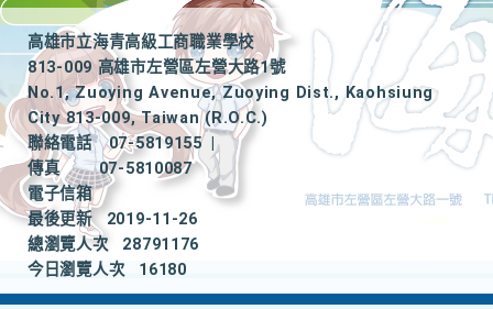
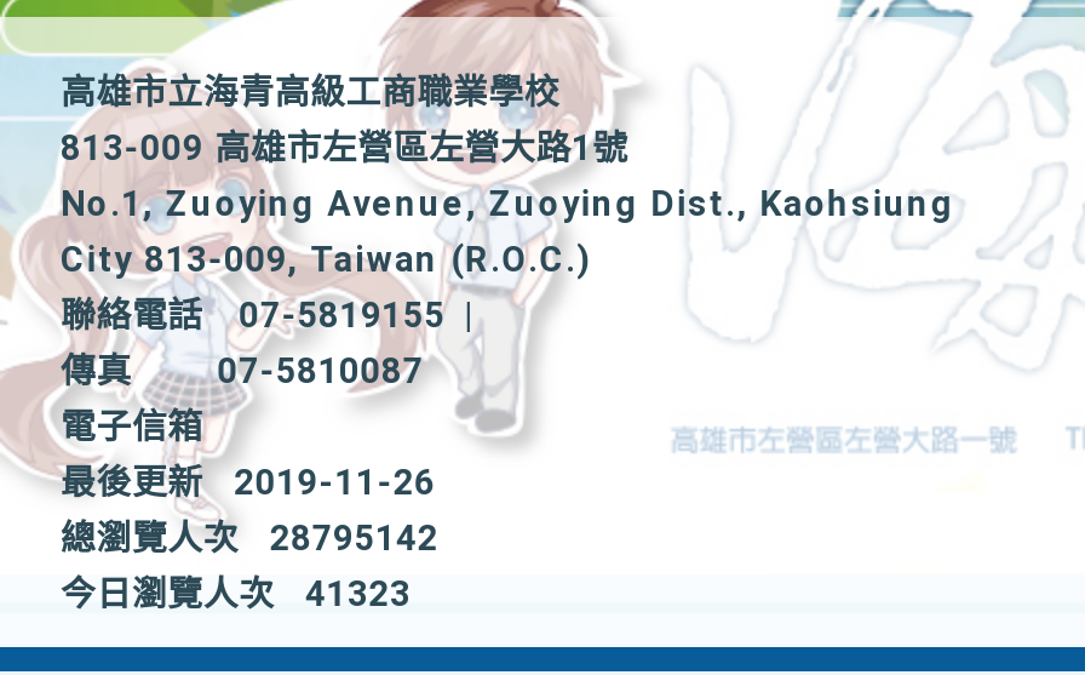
[28,235,199,254] 總瀏覽人次 28791176 -> [61,519,439,560] 總瀏覽人次 28795142
[28,261,187,279] 今日瀏覽人次 16180 -> [61,574,411,616] 今日瀏覽人次 41323

